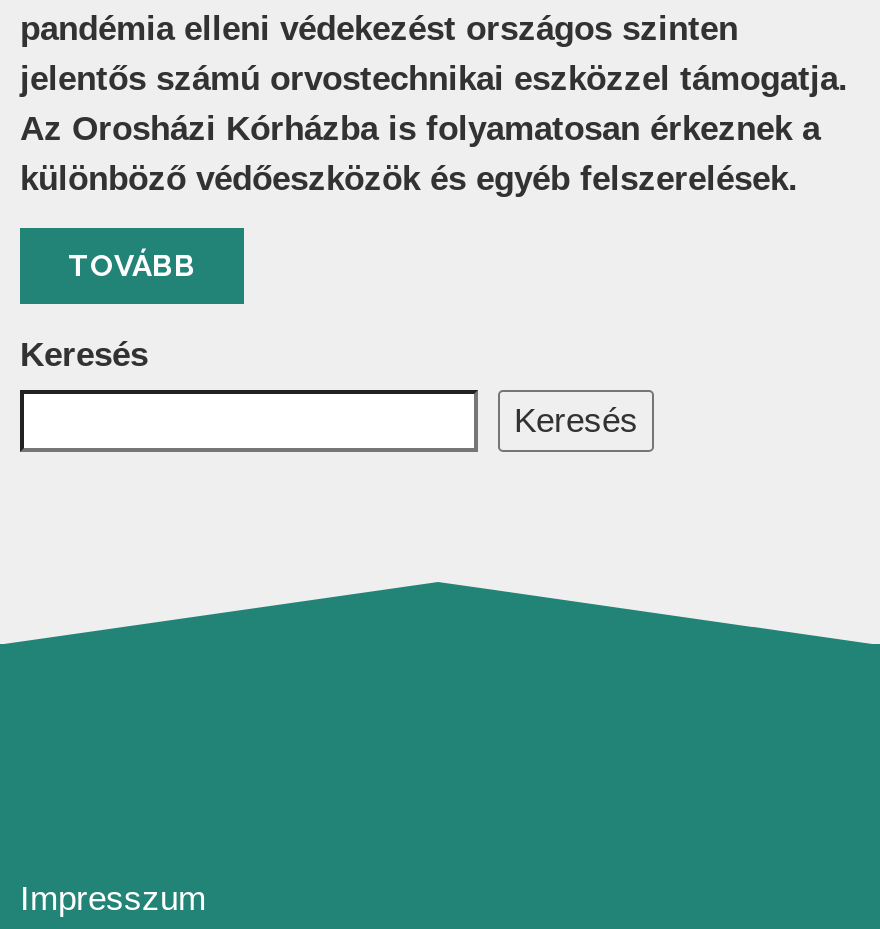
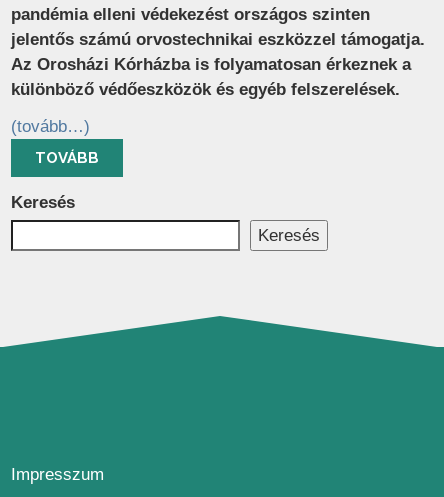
none -> [11,117,90,136] (tovább…)

